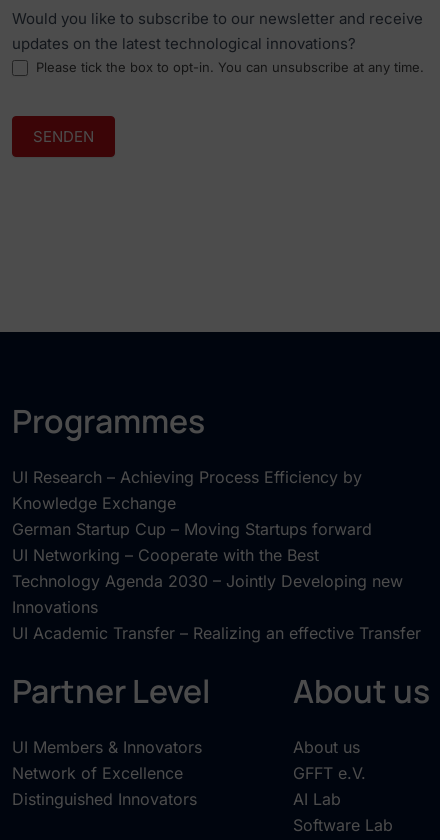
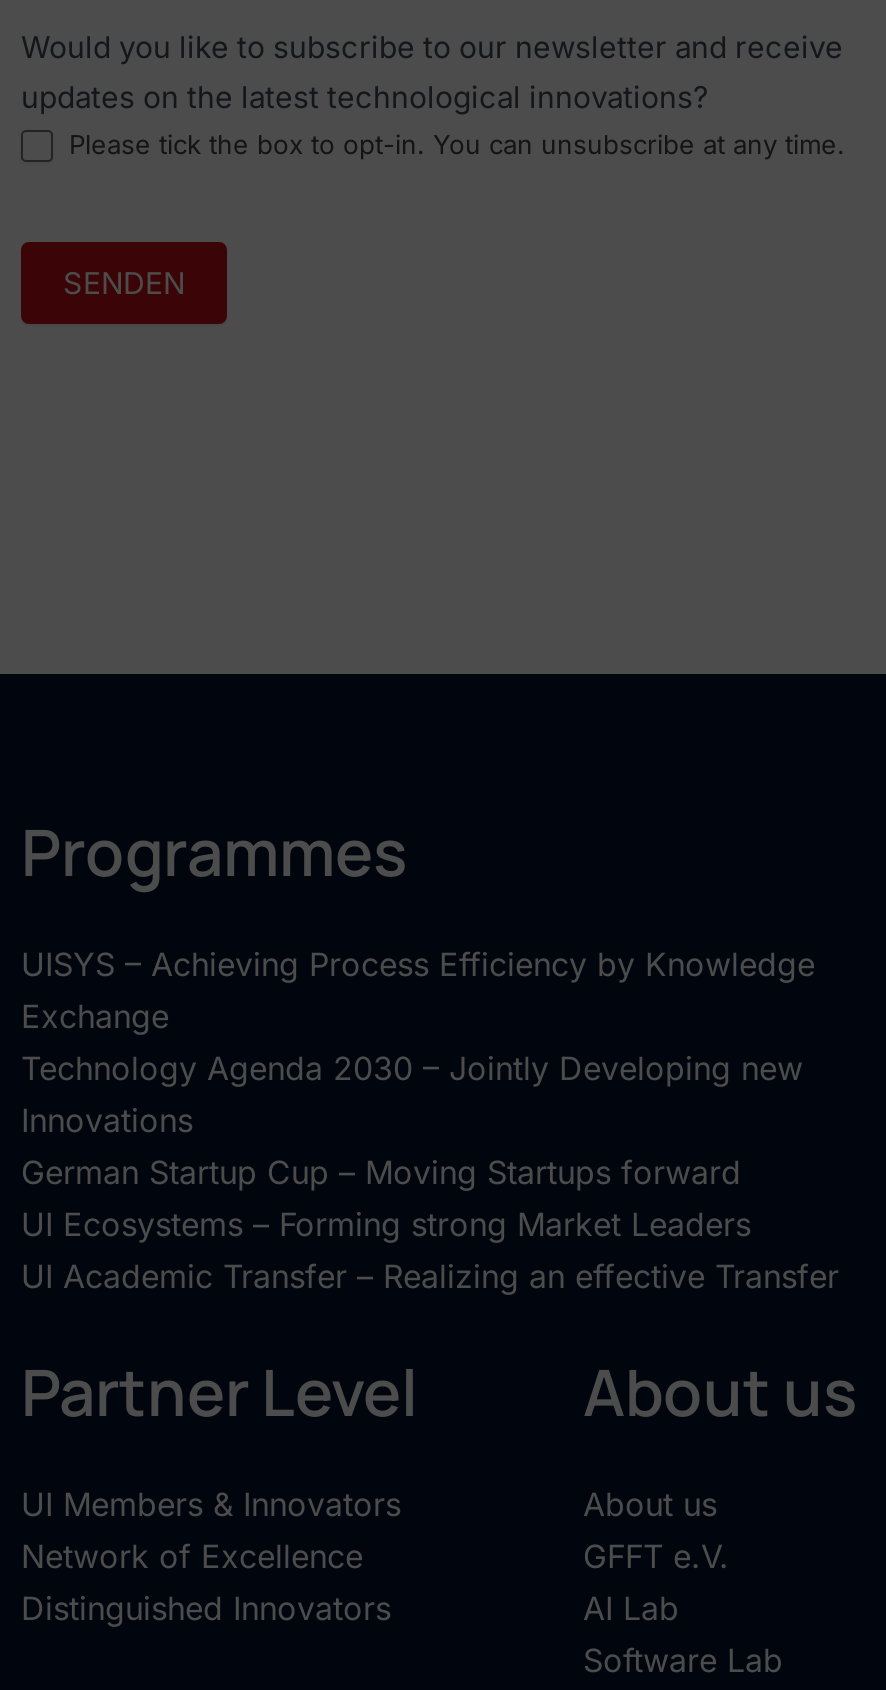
[12,467,362,565] UI Research – Achieving Process Efficiency by | Knowledge Exchange | UI Networking – Cooperate with the Best -> [21,945,815,1037] UISYS – Achieving Process Efficiency by Knowledge | Exchange
moved [12,519,372,539] -> [21,1153,741,1193]: German Startup Cup – Moving Startups forward
moved [12,571,403,617] -> [21,1049,803,1141]: Technology Agenda 2030 – Jointly Developing new | Innovations
none -> [21,1205,751,1245] UI Ecosystems – Forming strong Market Leaders

